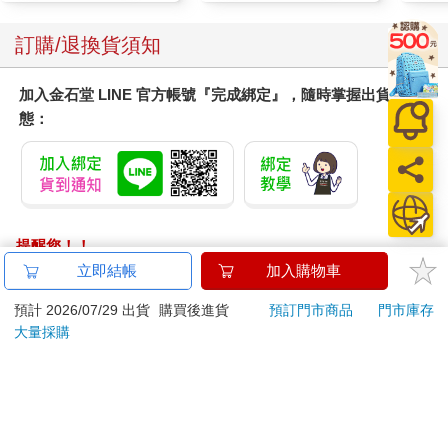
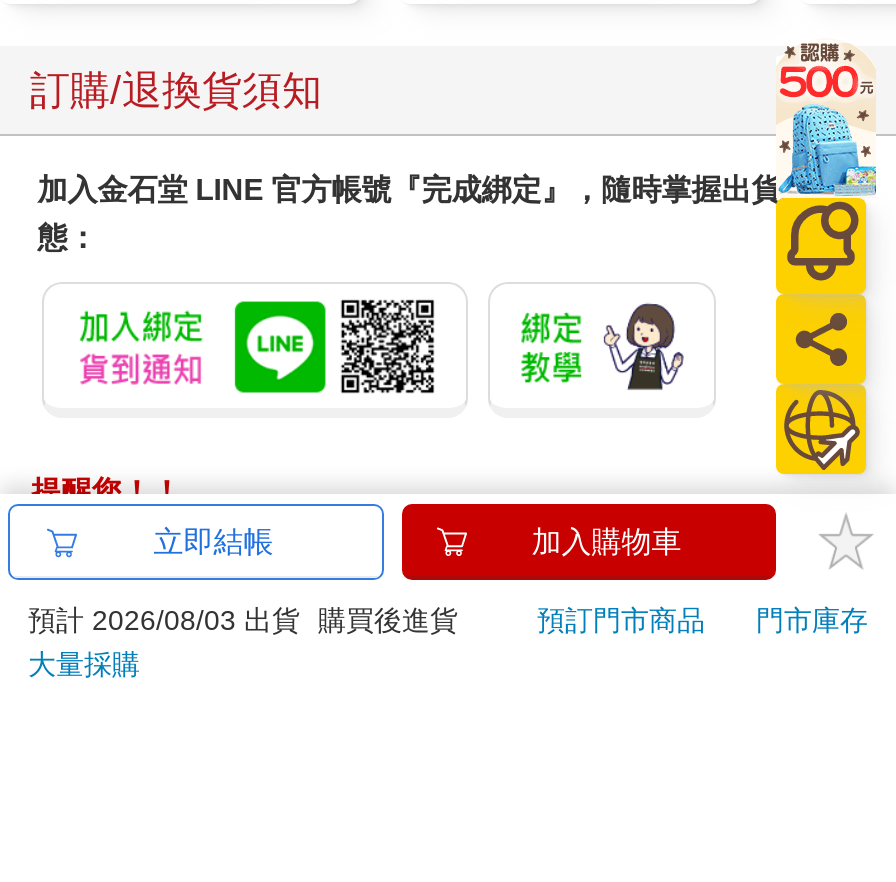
[14,302,243,318] 預計 2026/07/29 出貨 購買後進貨 -> [28,604,486,636] 預計 2026/08/03 出貨 購買後進貨

